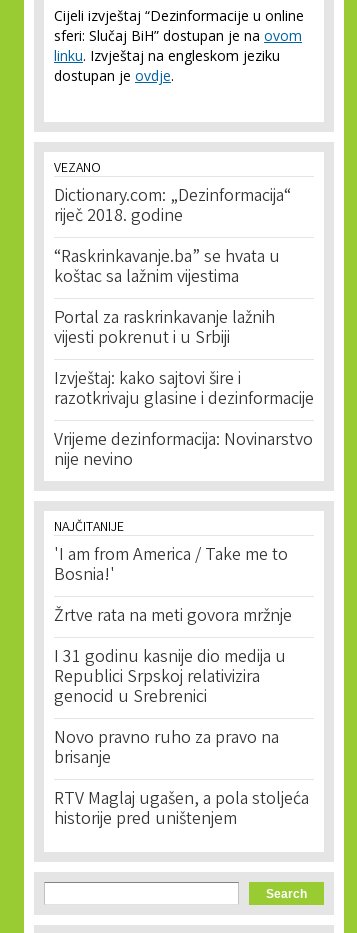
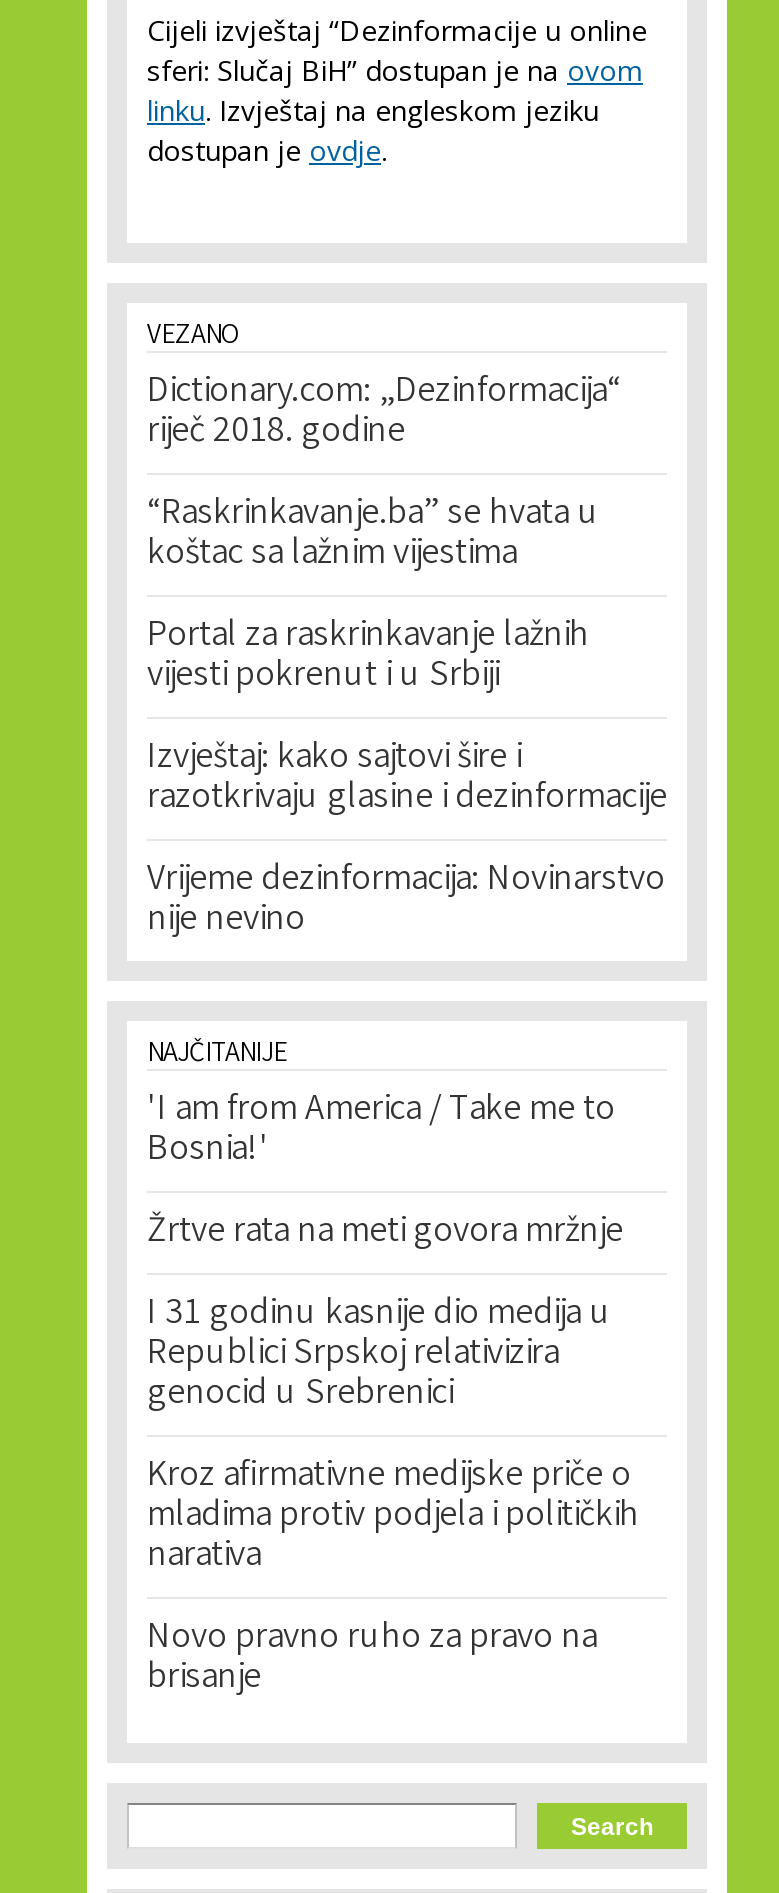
none -> [147,1451,639,1583] Kroz afirmativne medijske priče o | mladima protiv podjela i političkih | narativa
moved [54,726,279,772] -> [147,1613,597,1705]: Novo pravno ruho za pravo na | brisanje
[54,787,309,833] RTV Maglaj ugašen, a pola stoljeća | historije pred uništenjem -> none

